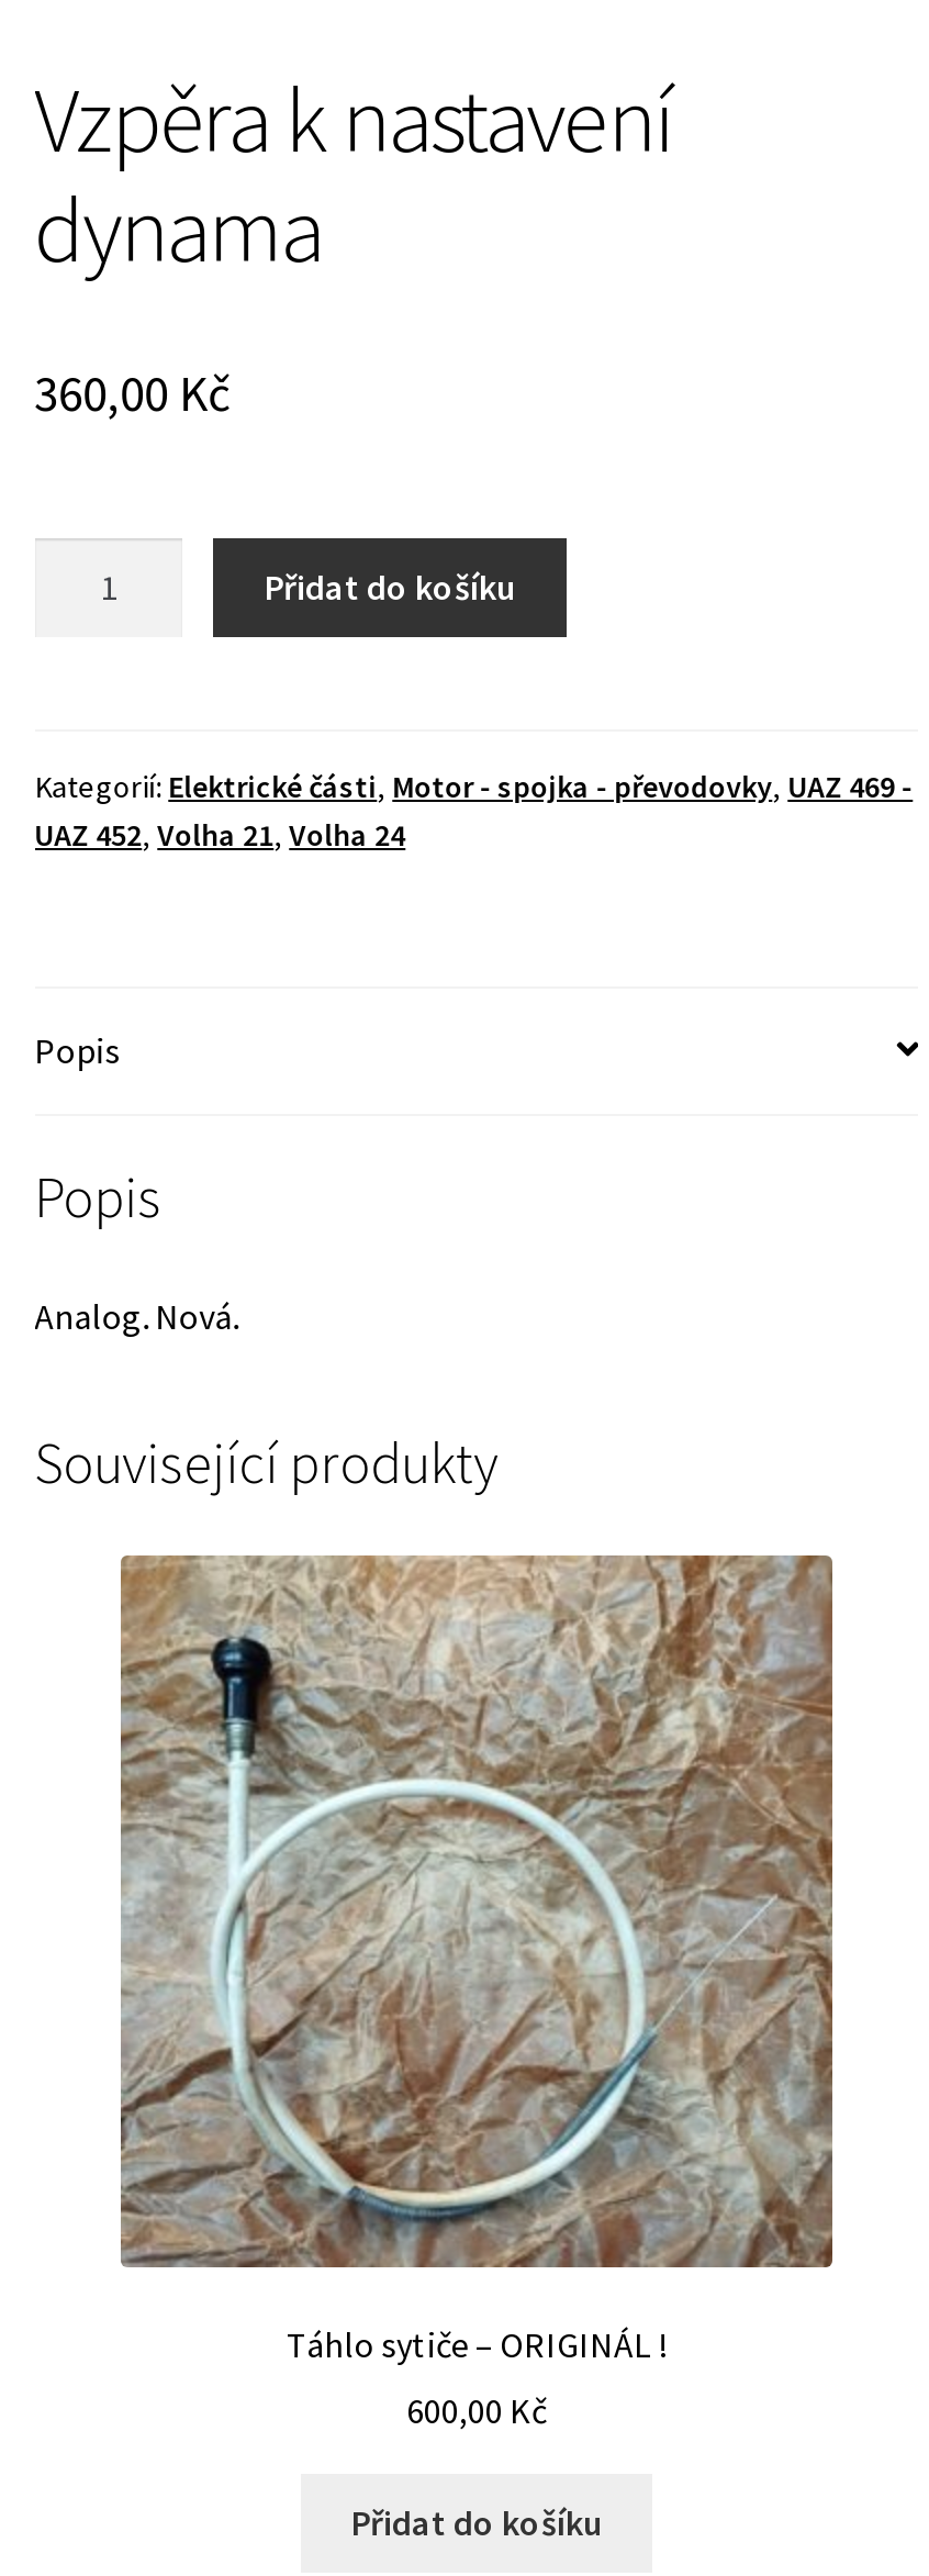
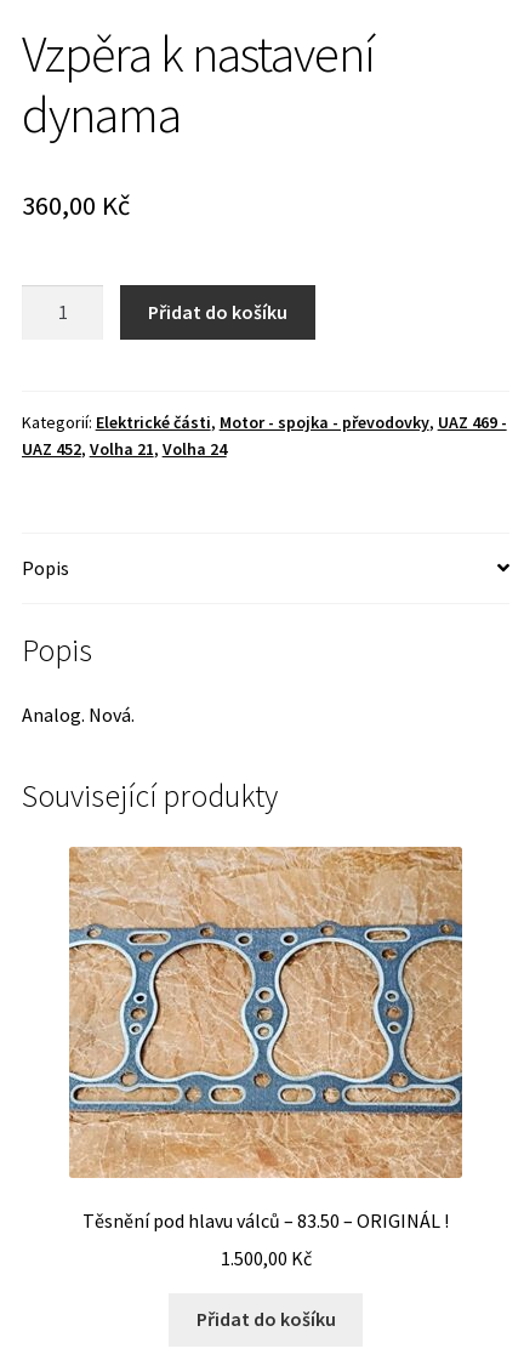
[121,1554,832,2192] [image] -> [69,846,463,1178] [image]
[287,2321,667,2365] Táhlo sytiče – ORIGINÁL ! -> [82,1208,449,1232] Těsnění pod hlavu válců – 83.50 – ORIGINÁL !
[406,2388,547,2432] 600,00 Kč -> [220,1245,311,1270] 1.500,00 Kč

